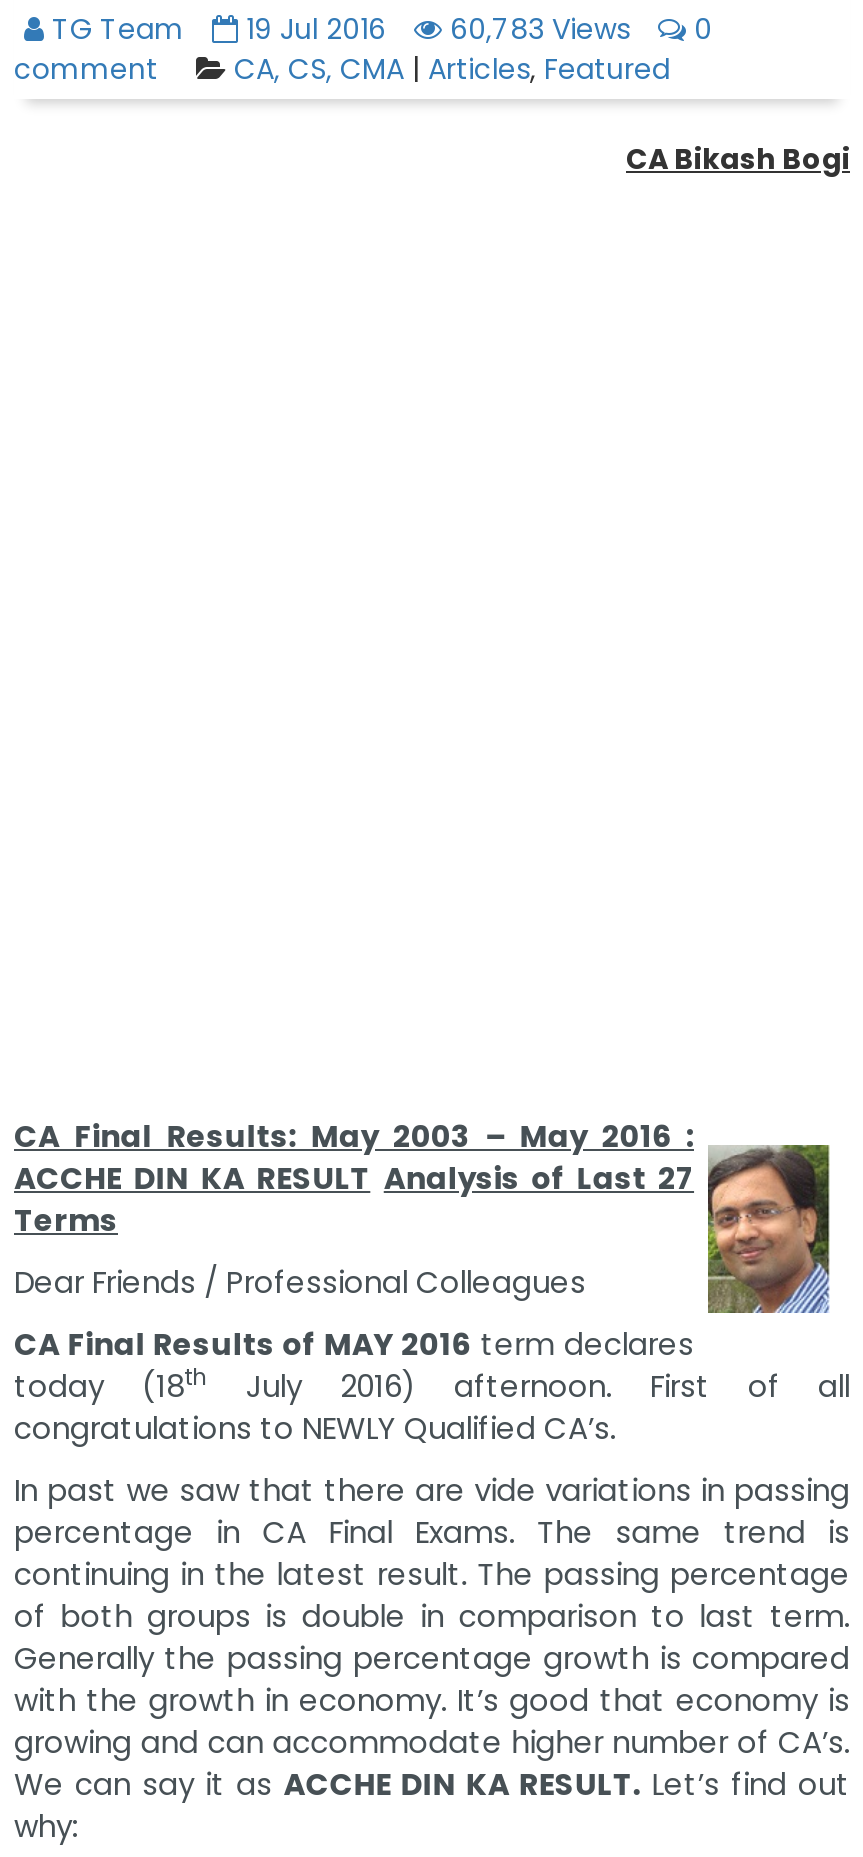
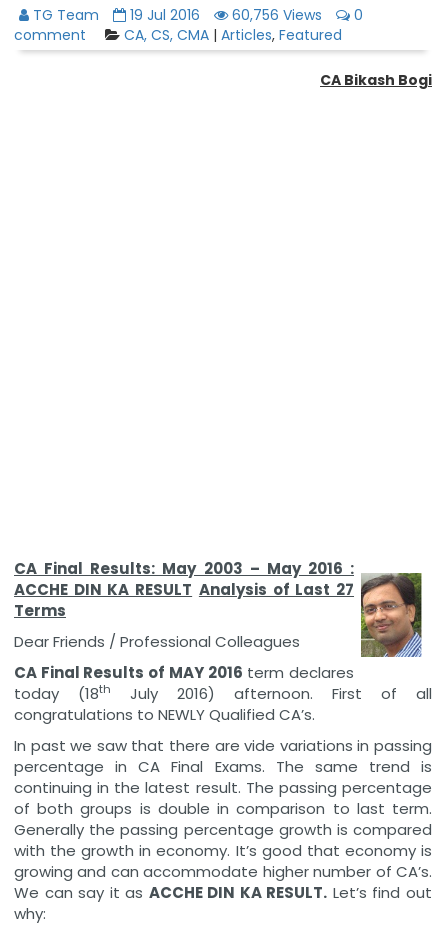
[44,9,712,49] TG Team 19 Jul 2016 60,783 Views 0 -> [29,5,363,25] TG Team 19 Jul 2016 60,756 Views 0

